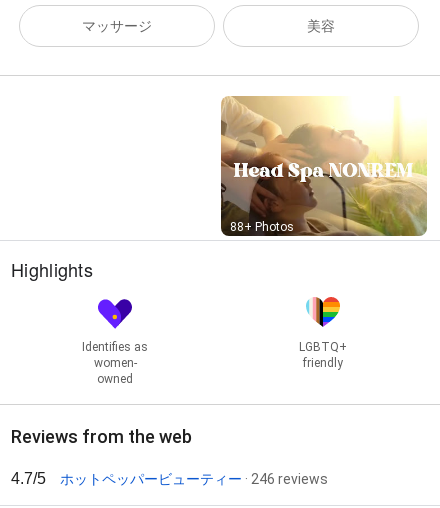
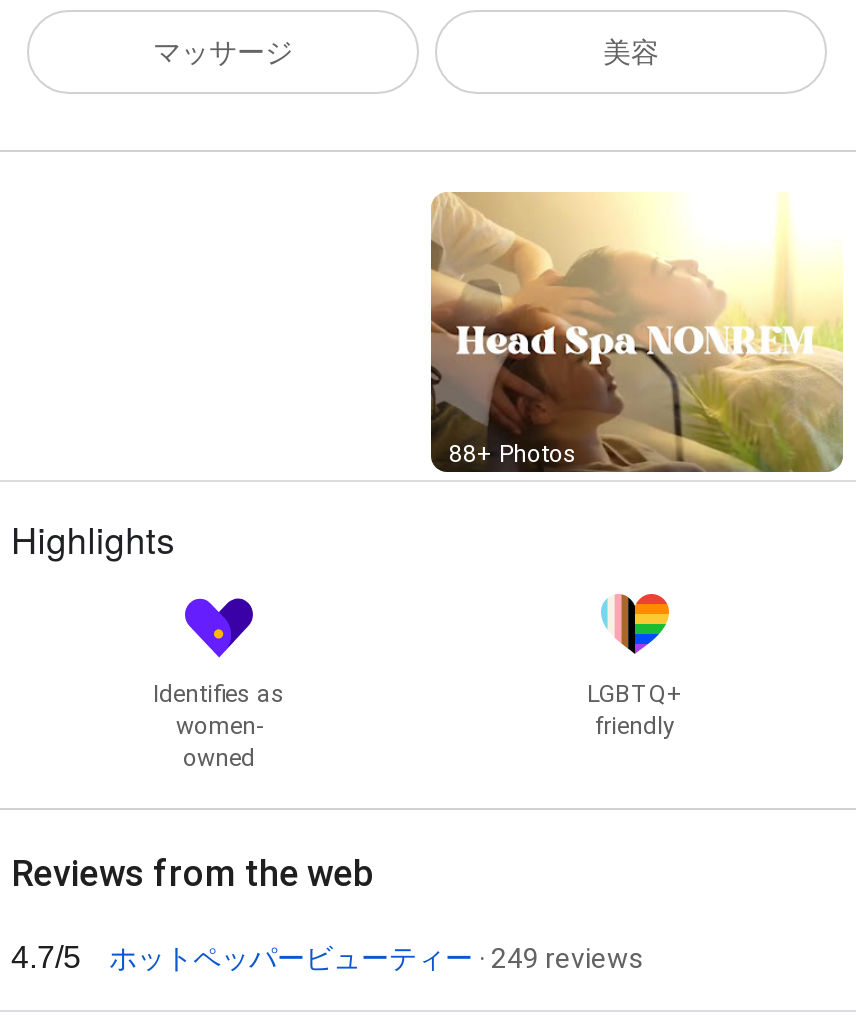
[60,471,328,487] ホットペッパービューティー· 246 reviews -> [109,942,645,974] ホットペッパービューティー· 249 reviews

